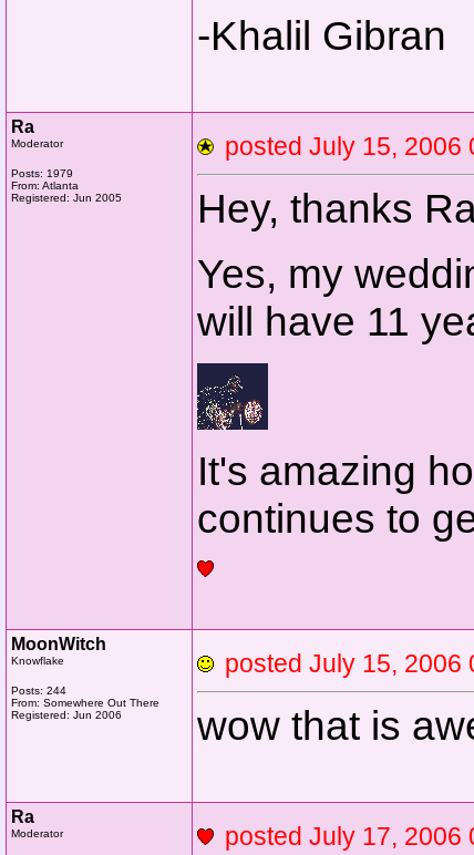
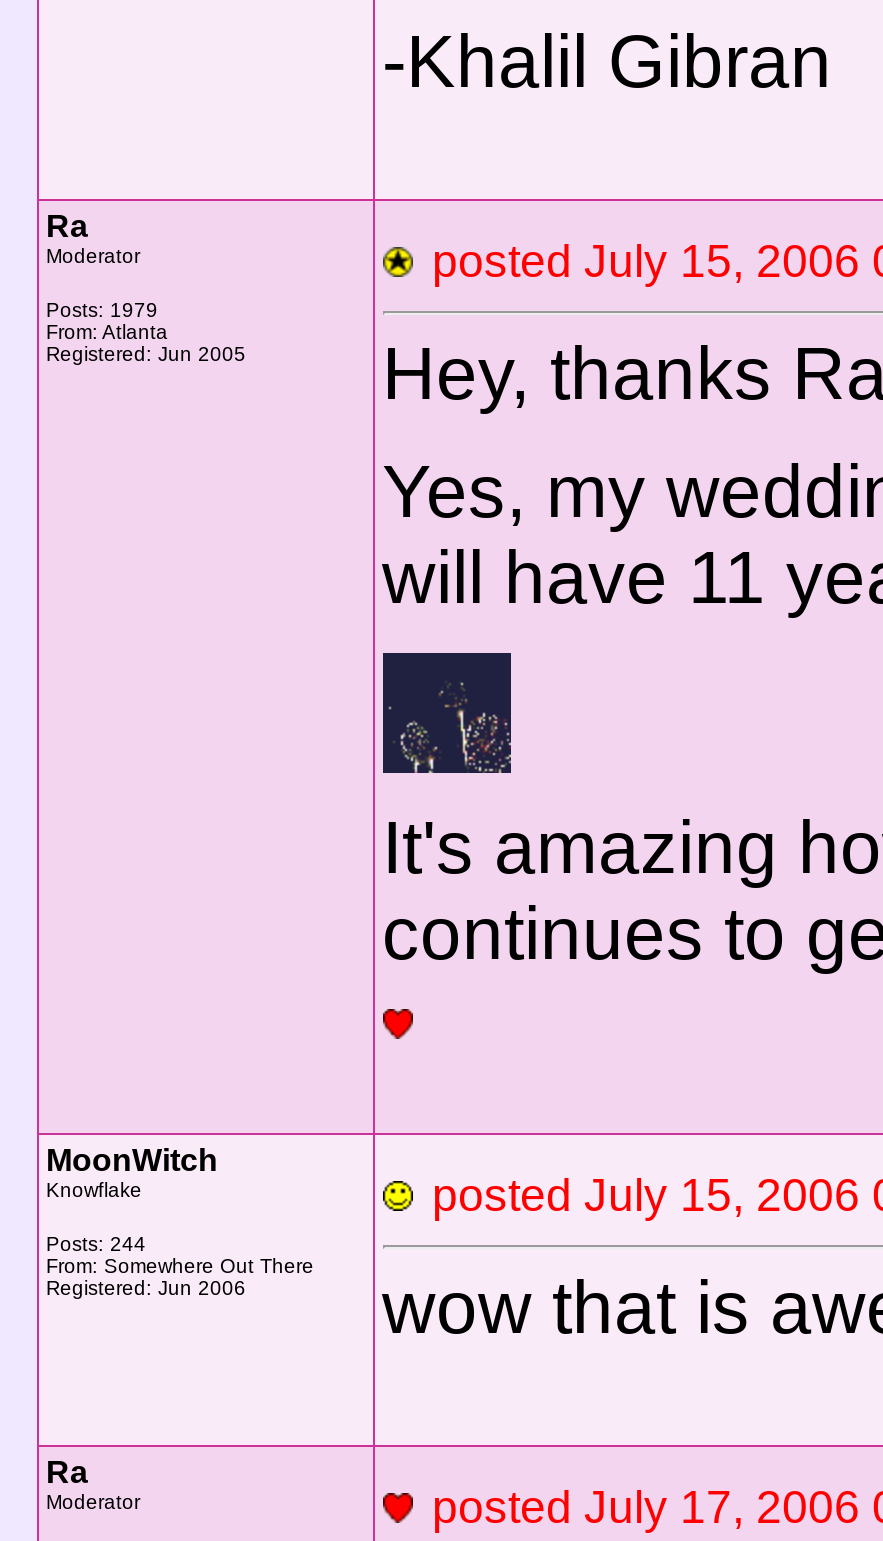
[197,375,266,430] [image] -> [385,677,511,773] [image]

